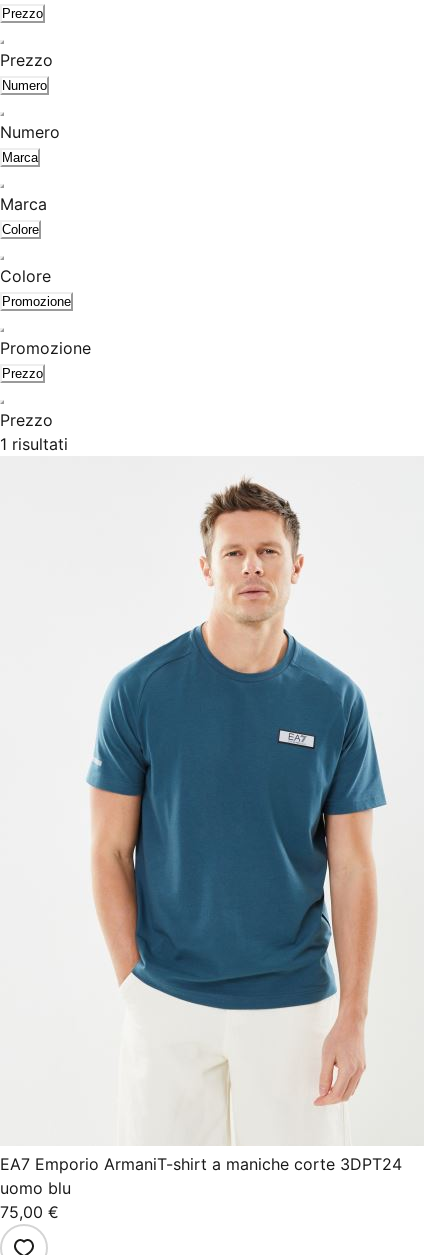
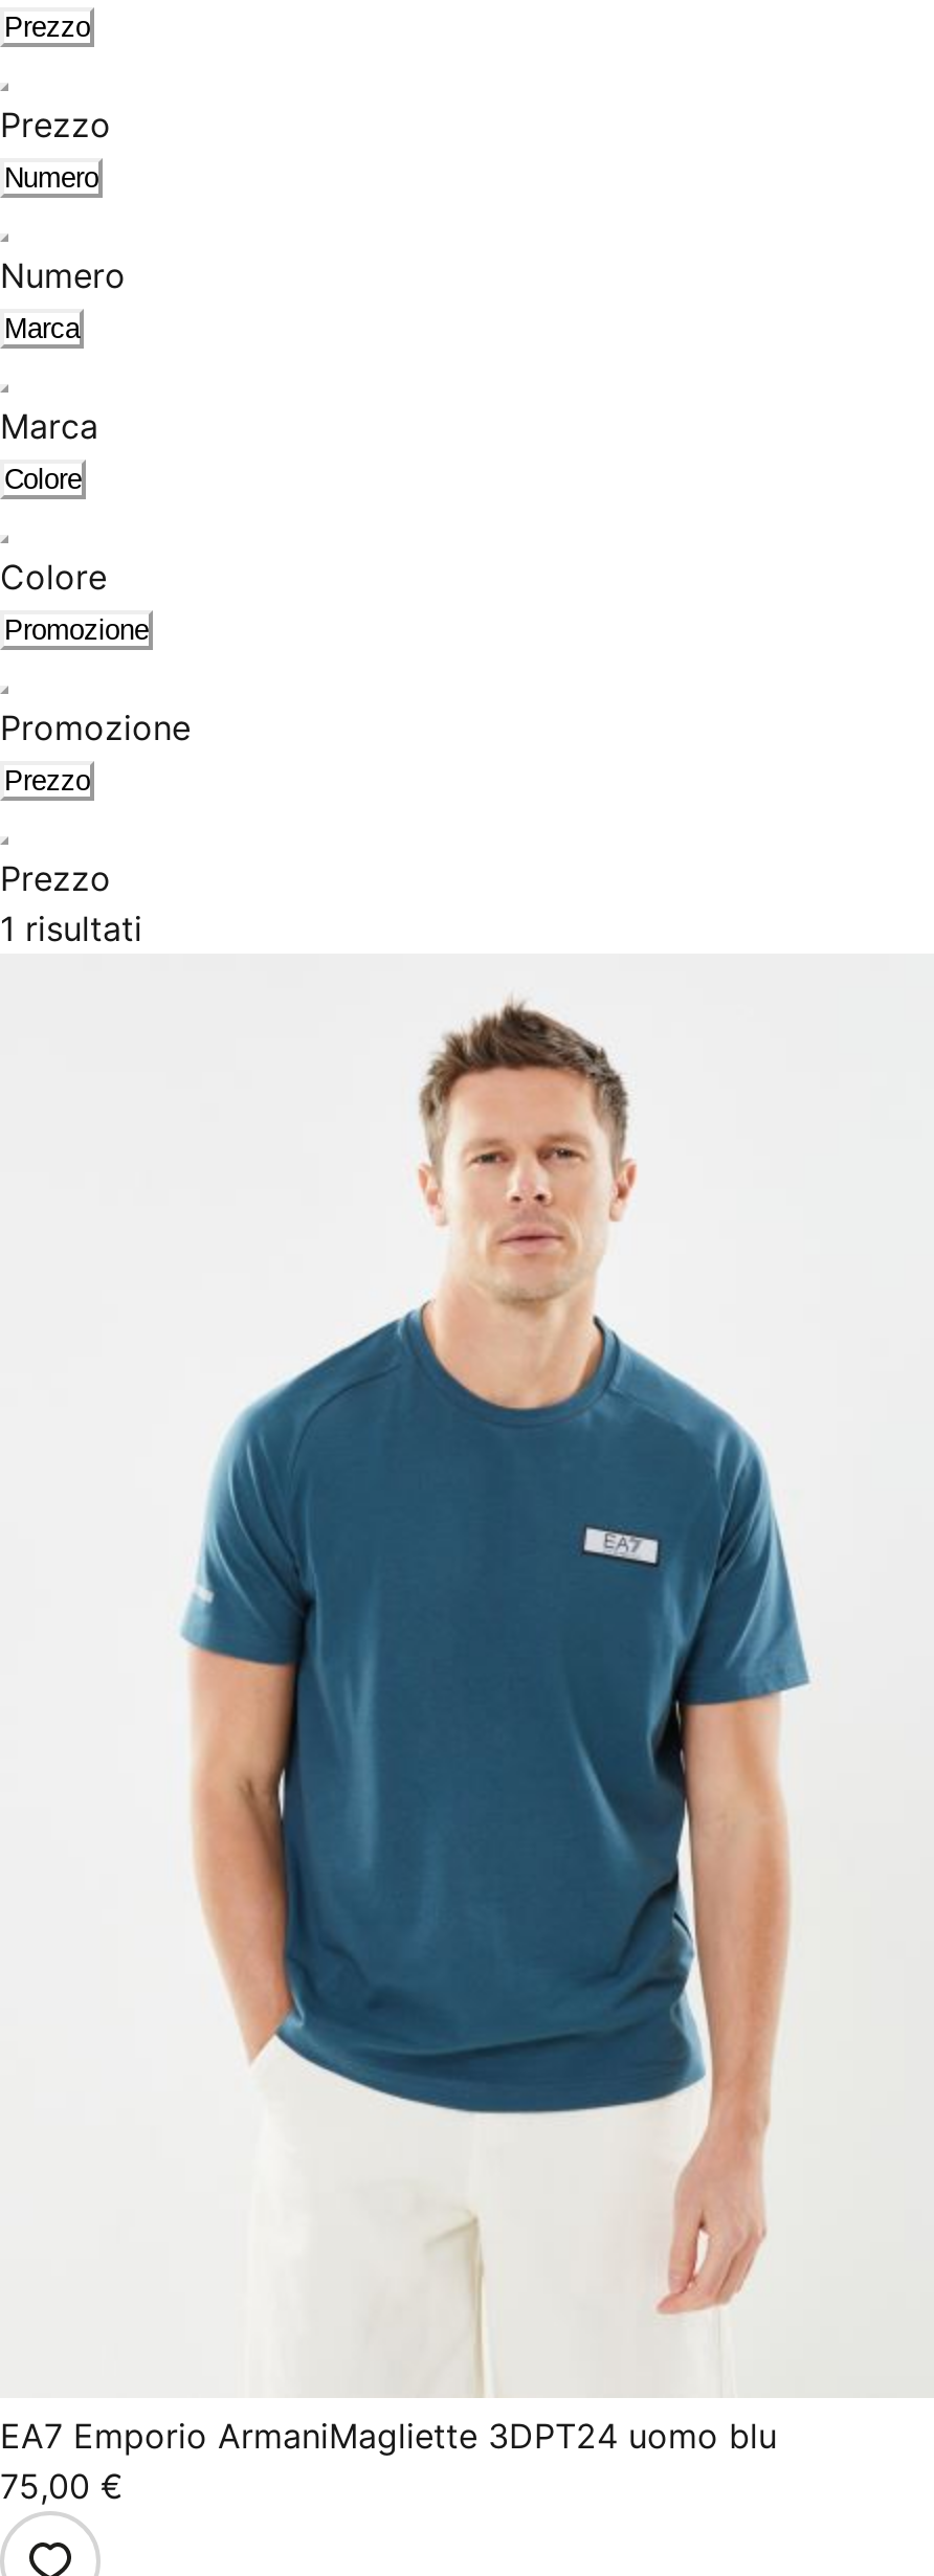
[0,1154,402,1198] EA7 Emporio ArmaniT-shirt a maniche corte 3DPT24 | uomo blu -> [0,2415,777,2456] EA7 Emporio ArmaniMagliette 3DPT24 uomo blu

